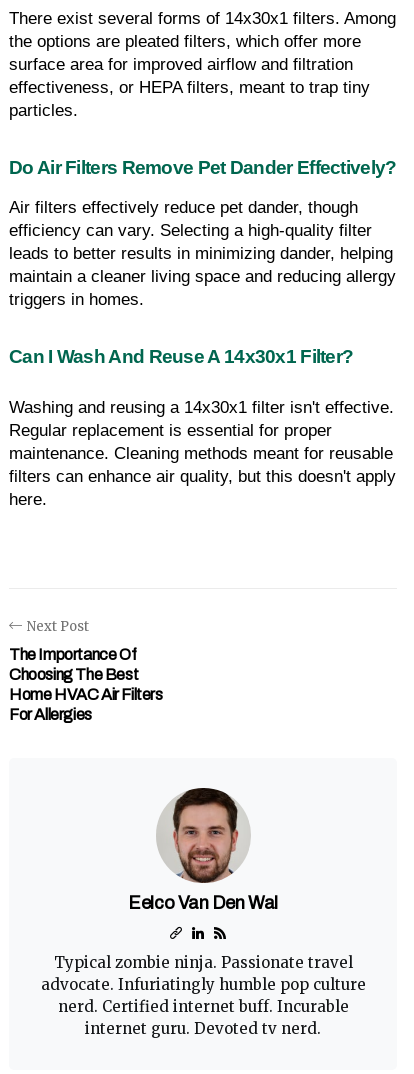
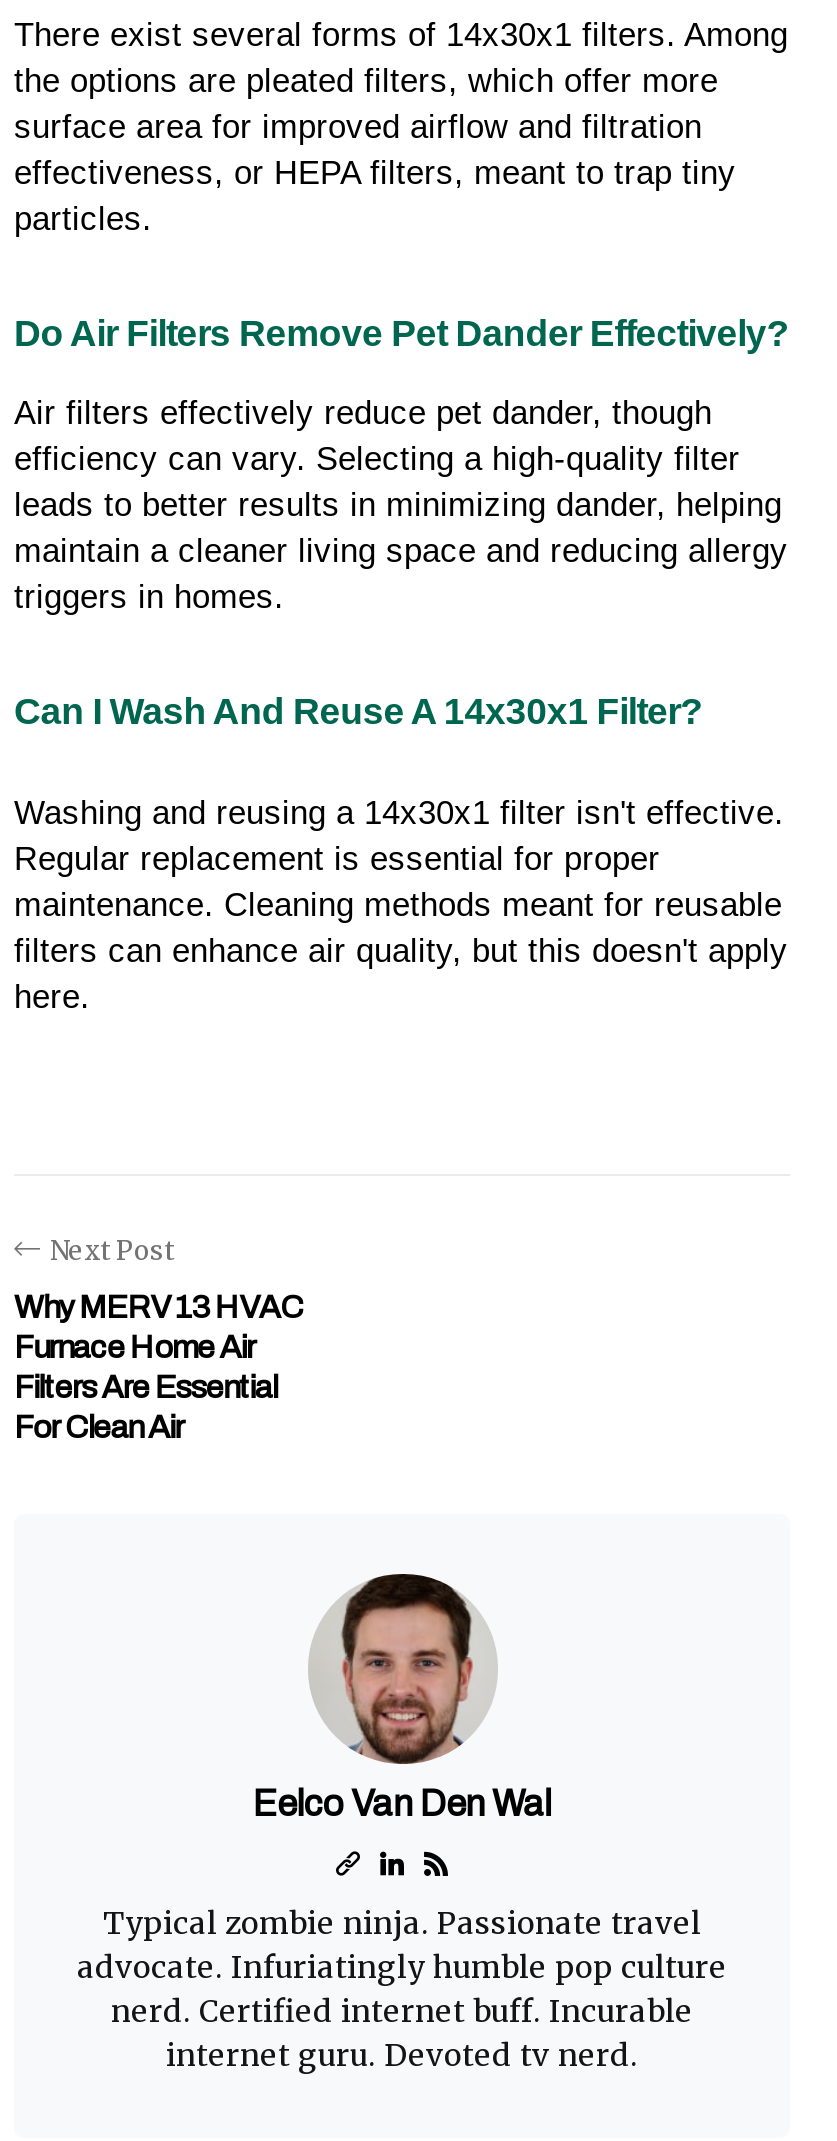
[9,646,163,723] The Importance Of | Choosing The Best | Home HVAC Air Filters | For Allergies -> [14,1290,303,1444] Why MERV 13 HVAC | Furnace Home Air | Filters Are Essential | For Clean Air

